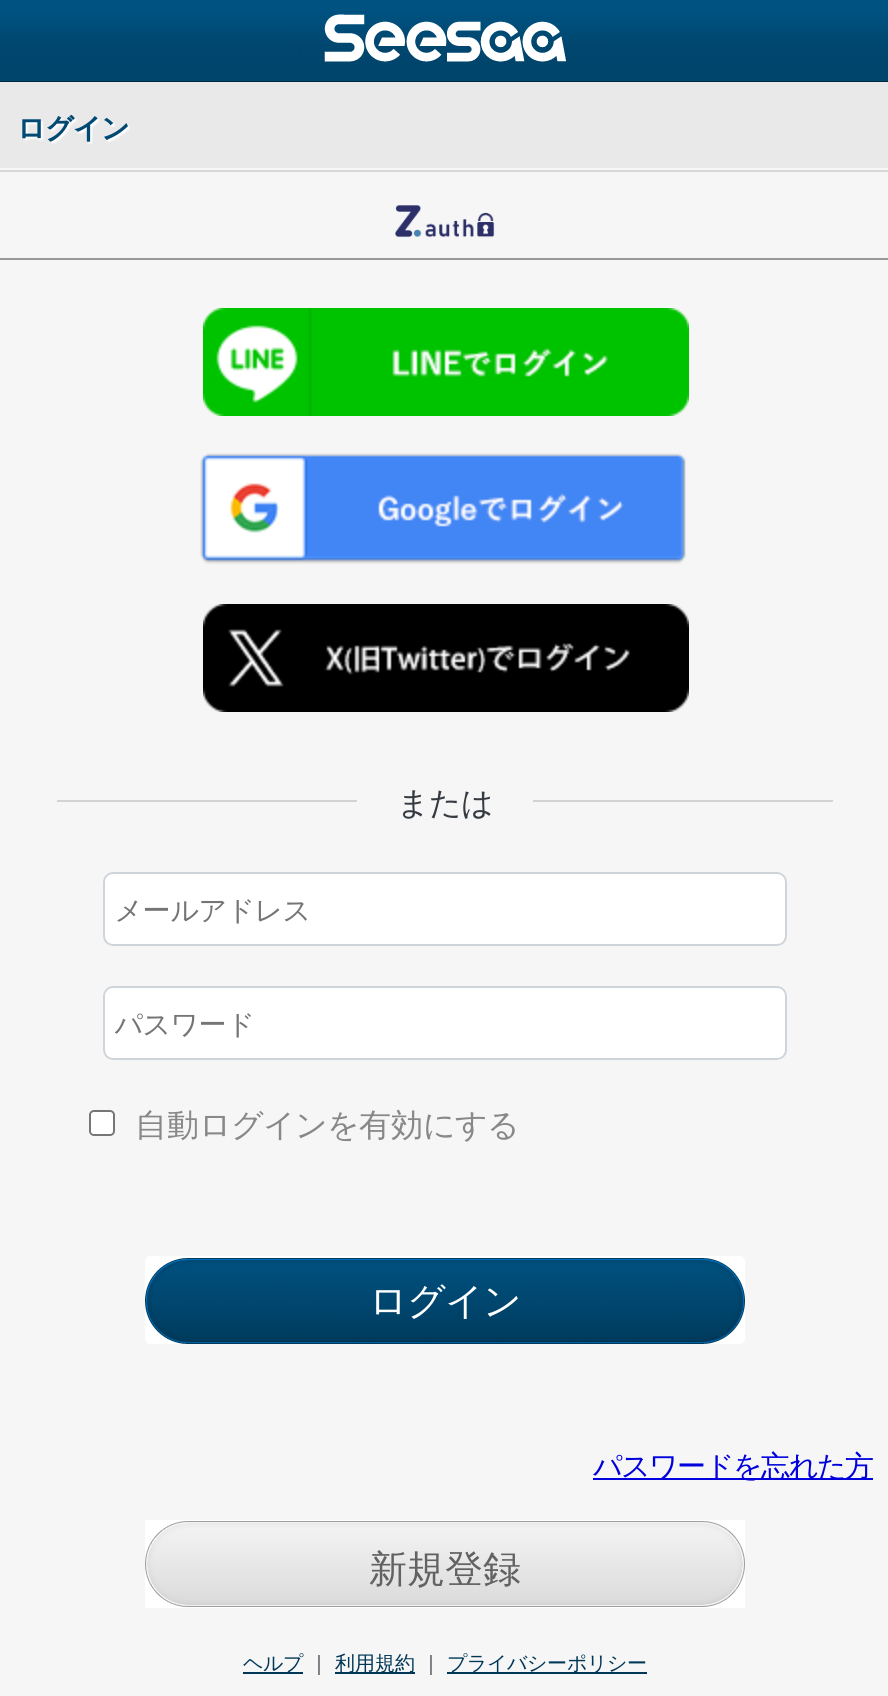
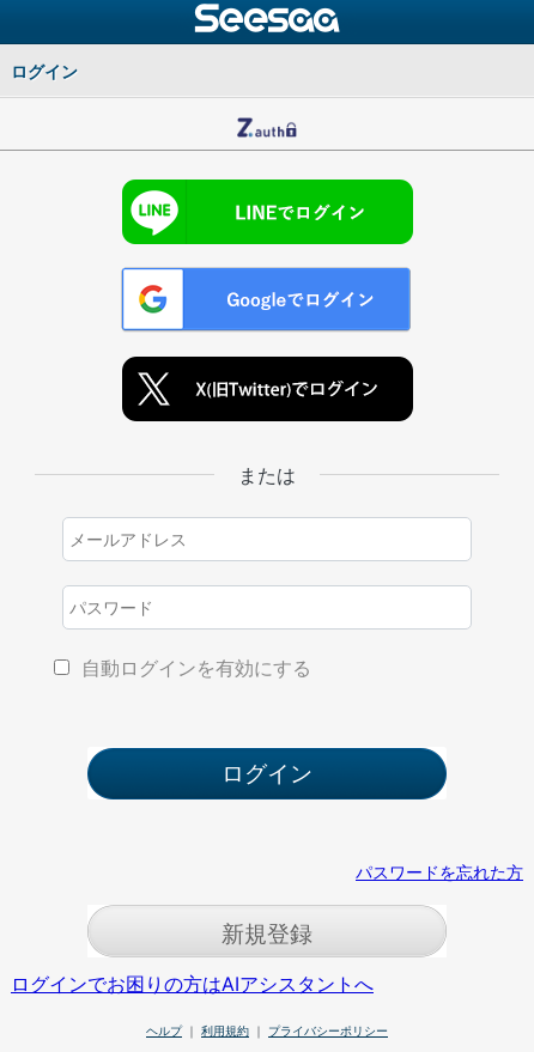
none -> [11,972,374,996] ログインでお困りの方はAIアシスタントへ

